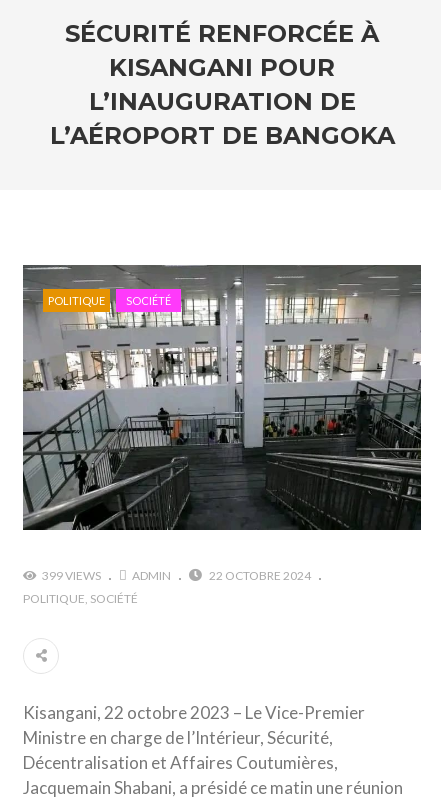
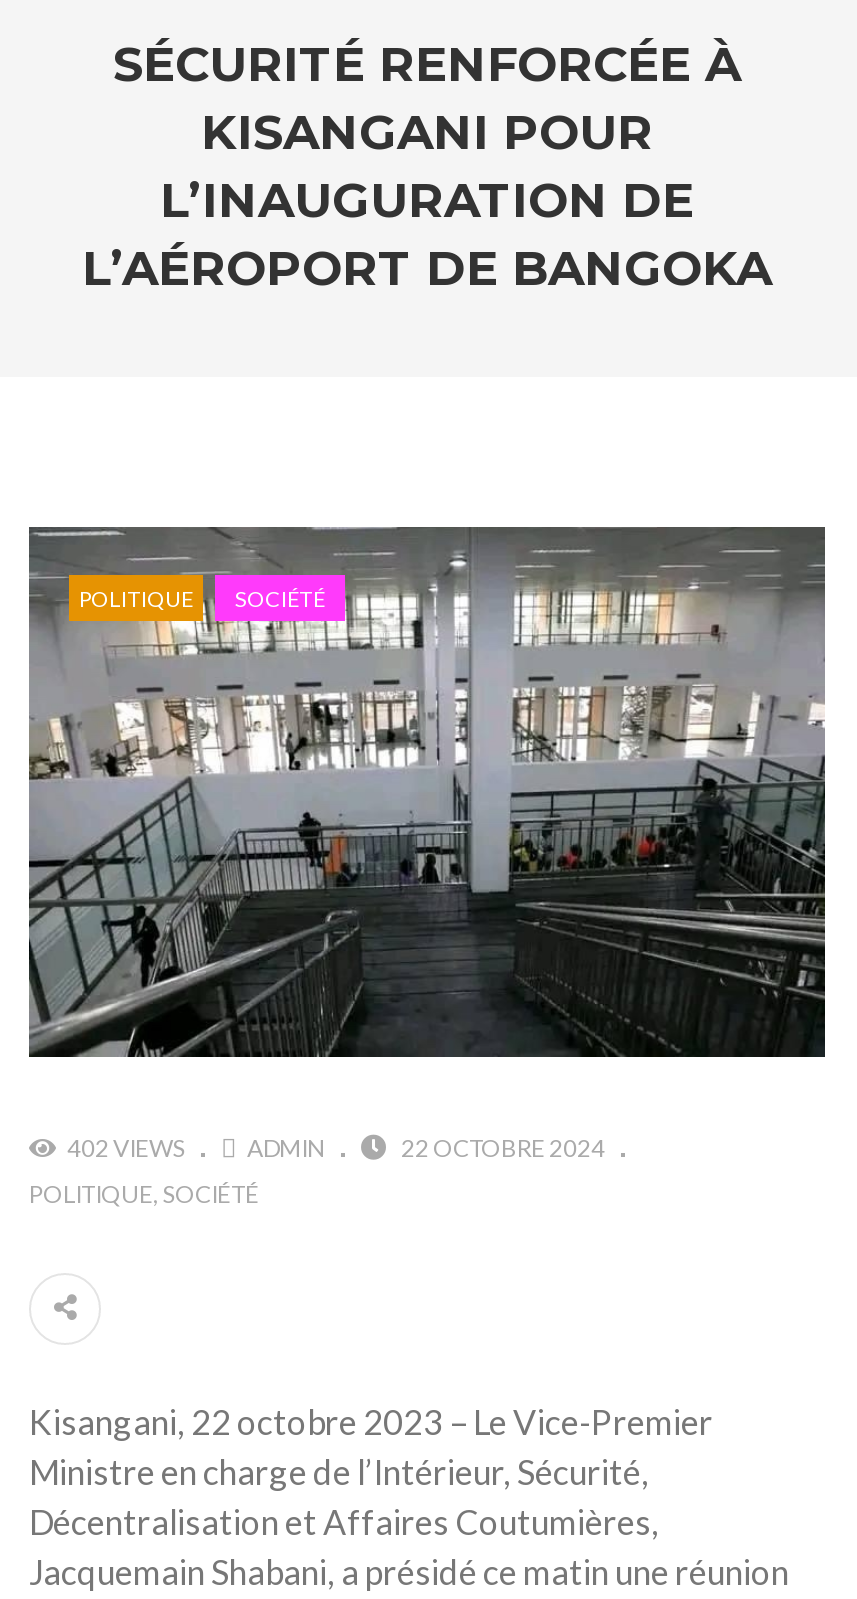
[42,568,101,583] 399 VIEWS -> [67,1133,185,1163] 402 VIEWS

